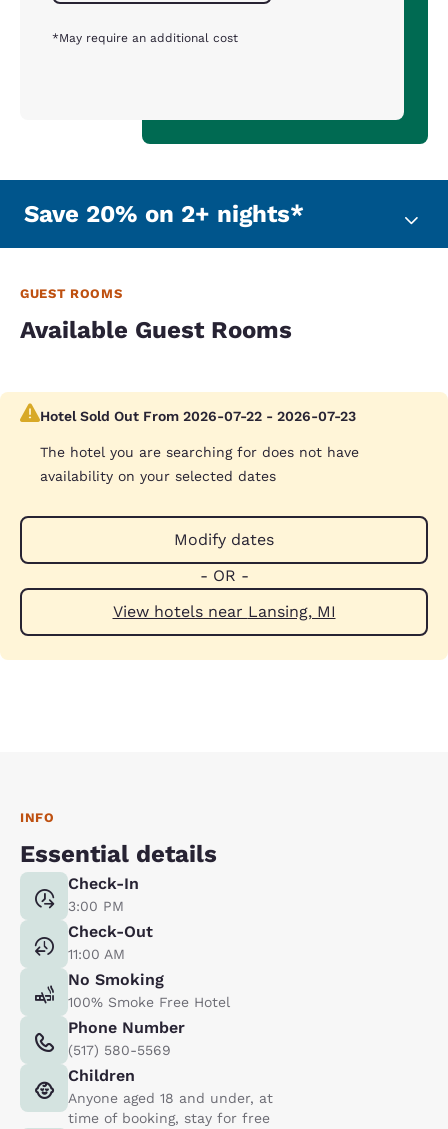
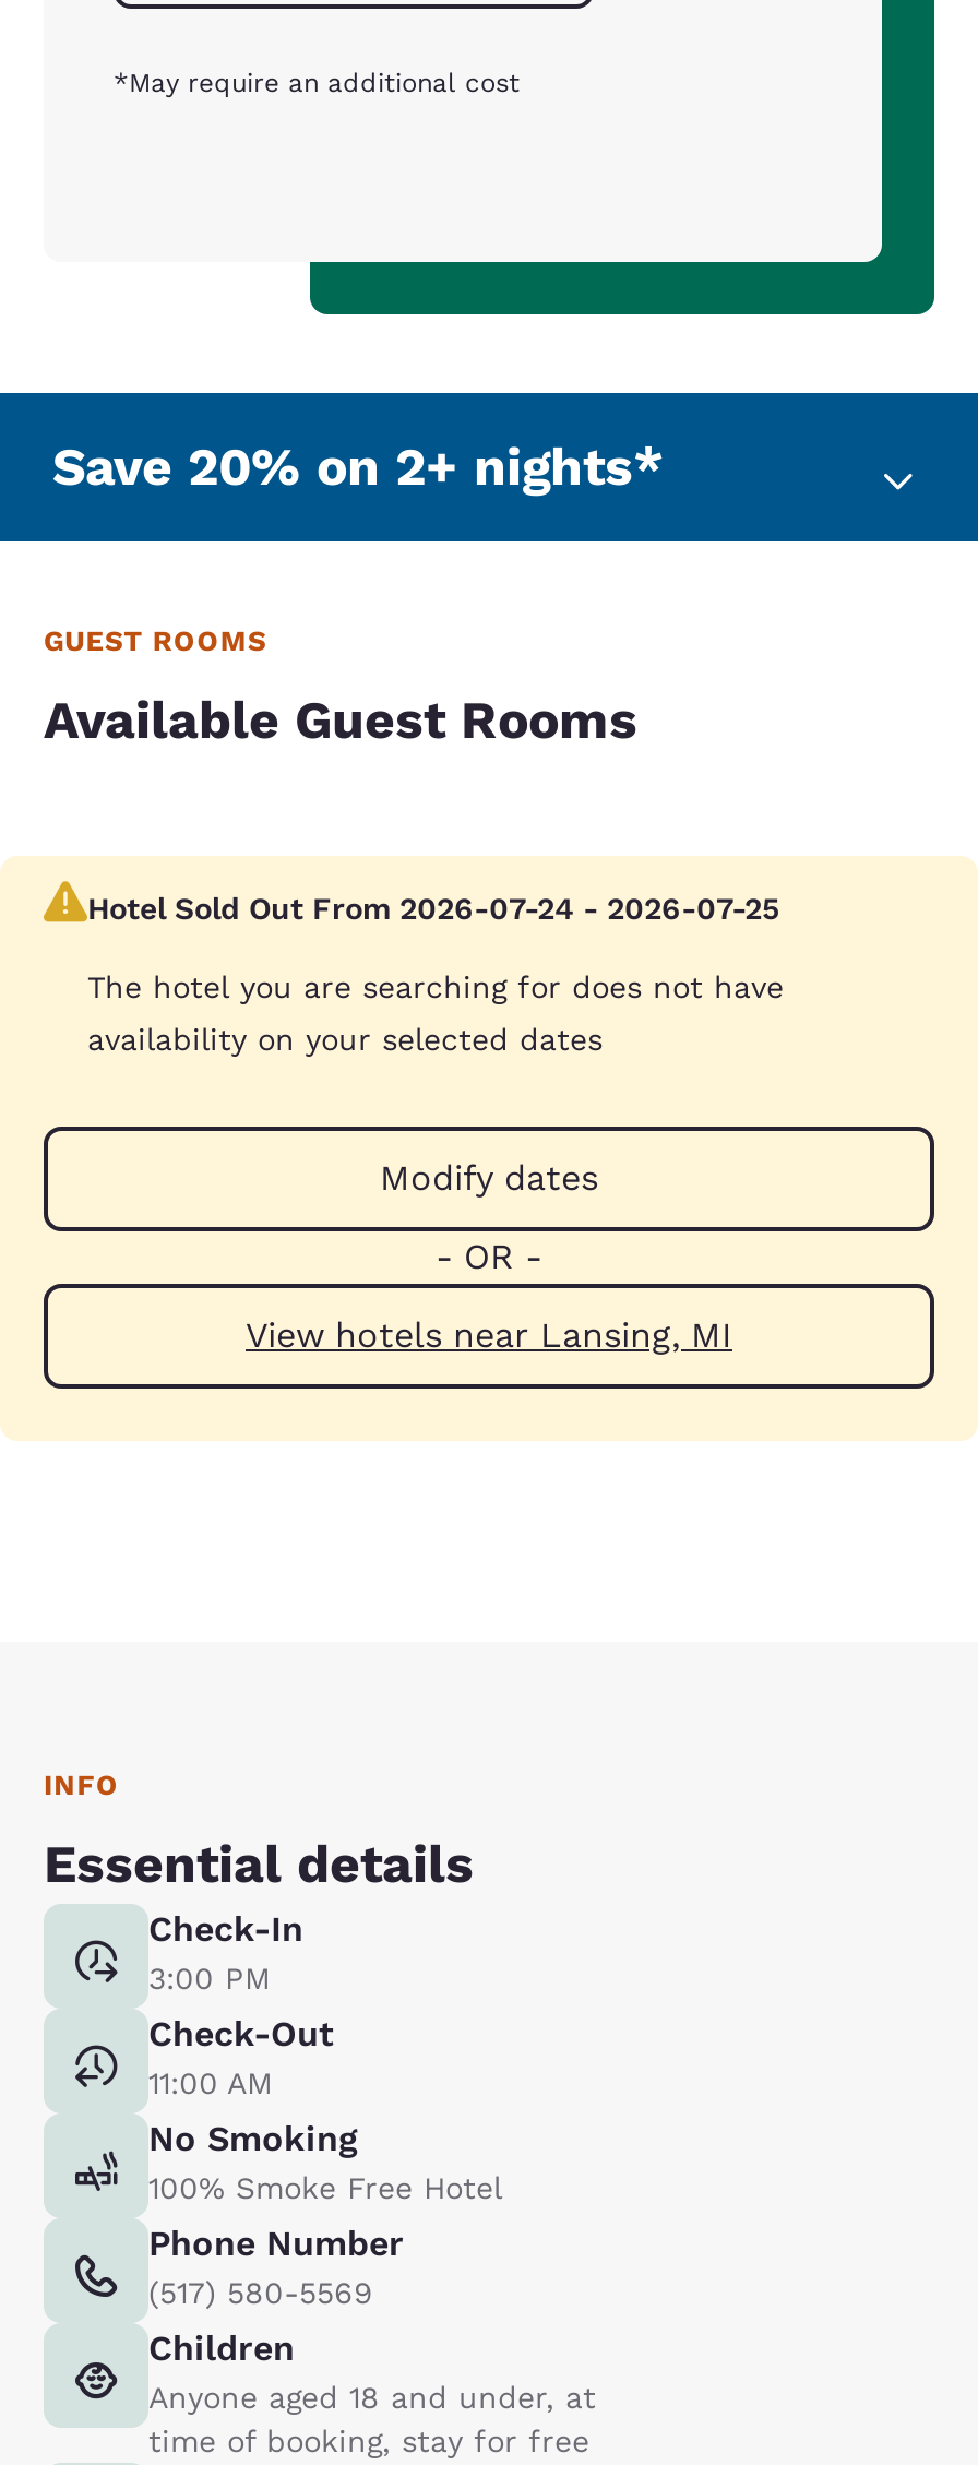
[40,408,356,424] Hotel Sold Out From 2026-07-22 - 2026-07-23 -> [87,891,779,926] Hotel Sold Out From 2026-07-24 - 2026-07-25

